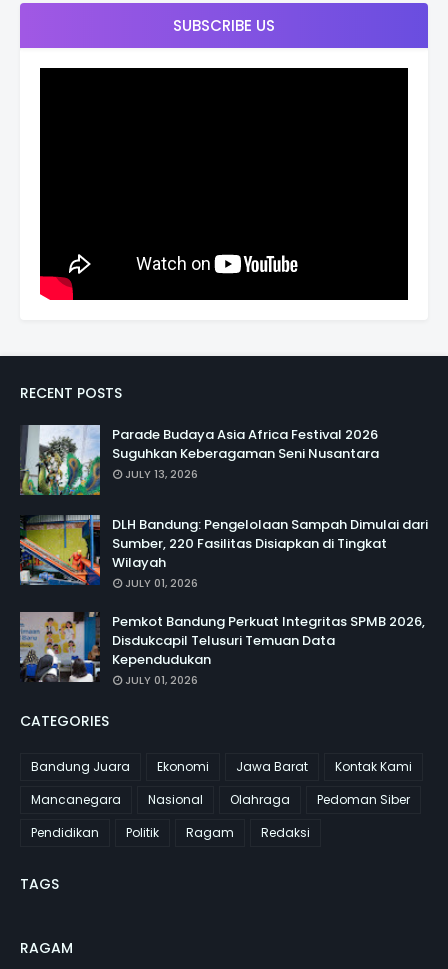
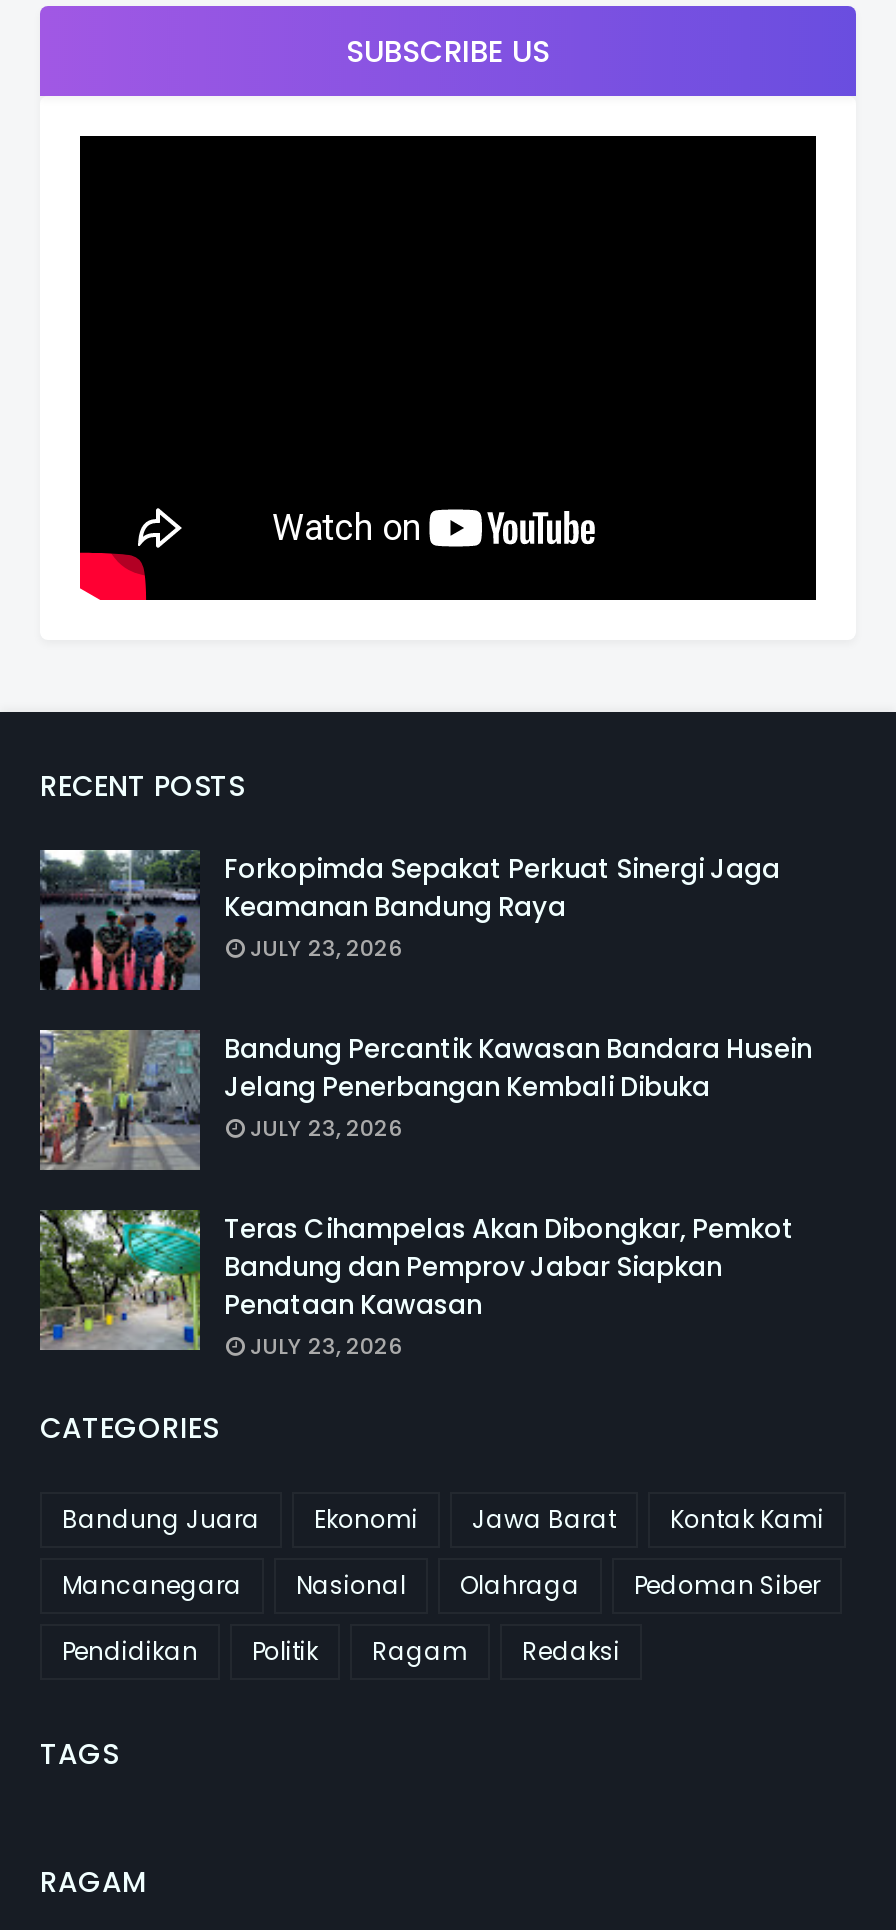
[20,424,379,496] [image] | Parade Budaya Asia Africa Festival 2026 | Suguhkan Keberagaman Seni Nusantara | JULY 13, 2026 -> [40,848,780,992] [image] | Forkopimda Sepakat Perkuat Sinergi Jaga | Keamanan Bandung Raya | JULY 23, 2026
[20,515,428,591] [image] | DLH Bandung: Pengelolaan Sampah Dimulai dari | Sumber, 220 Fasilitas Disiapkan di Tingkat | Wilayah | JULY 01, 2026 -> [38,1028,812,1172] [image] | Bandung Percantik Kawasan Bandara Husein | Jelang Penerbangan Kembali Dibuka | JULY 23, 2026
[19,611,425,688] [image] | Pemkot Bandung Perkuat Integritas SPMB 2026, | Disdukcapil Telusuri Temuan Data | Kependudukan | JULY 01, 2026 -> [38,1208,794,1363] [image] | Teras Cihampelas Akan Dibongkar, Pemkot | Bandung dan Pemprov Jabar Siapkan | Penataan Kawasan | JULY 23, 2026

